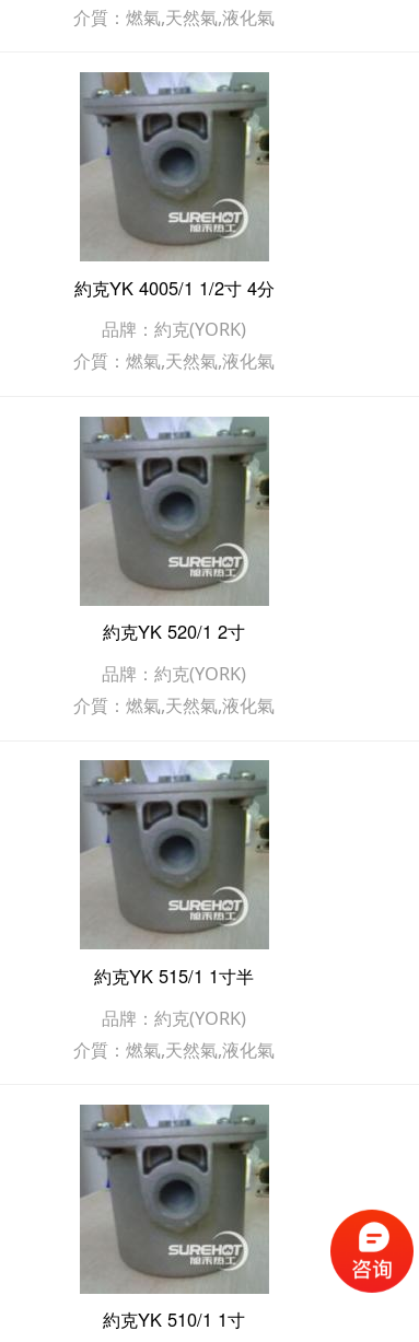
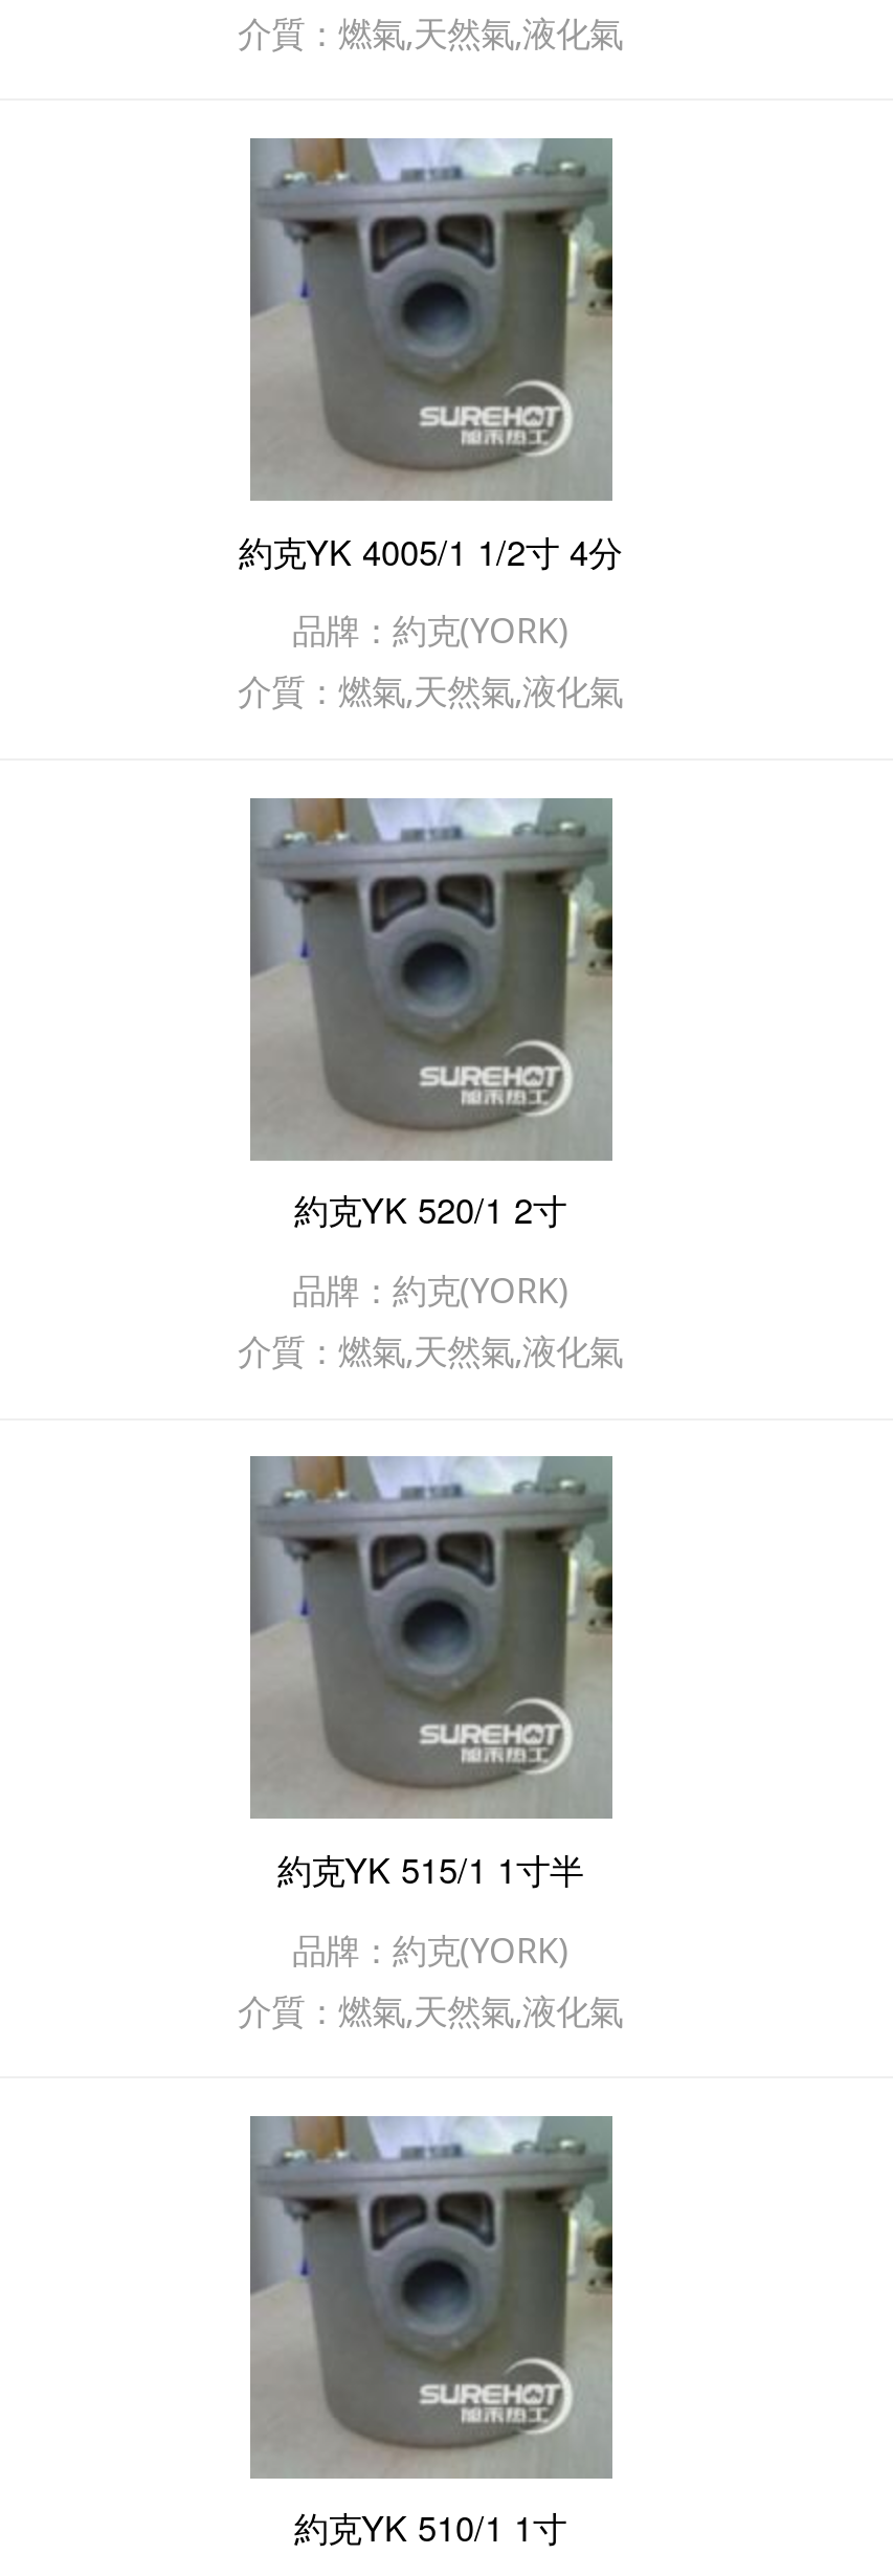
[329,1209,415,1294] [image] -> none

